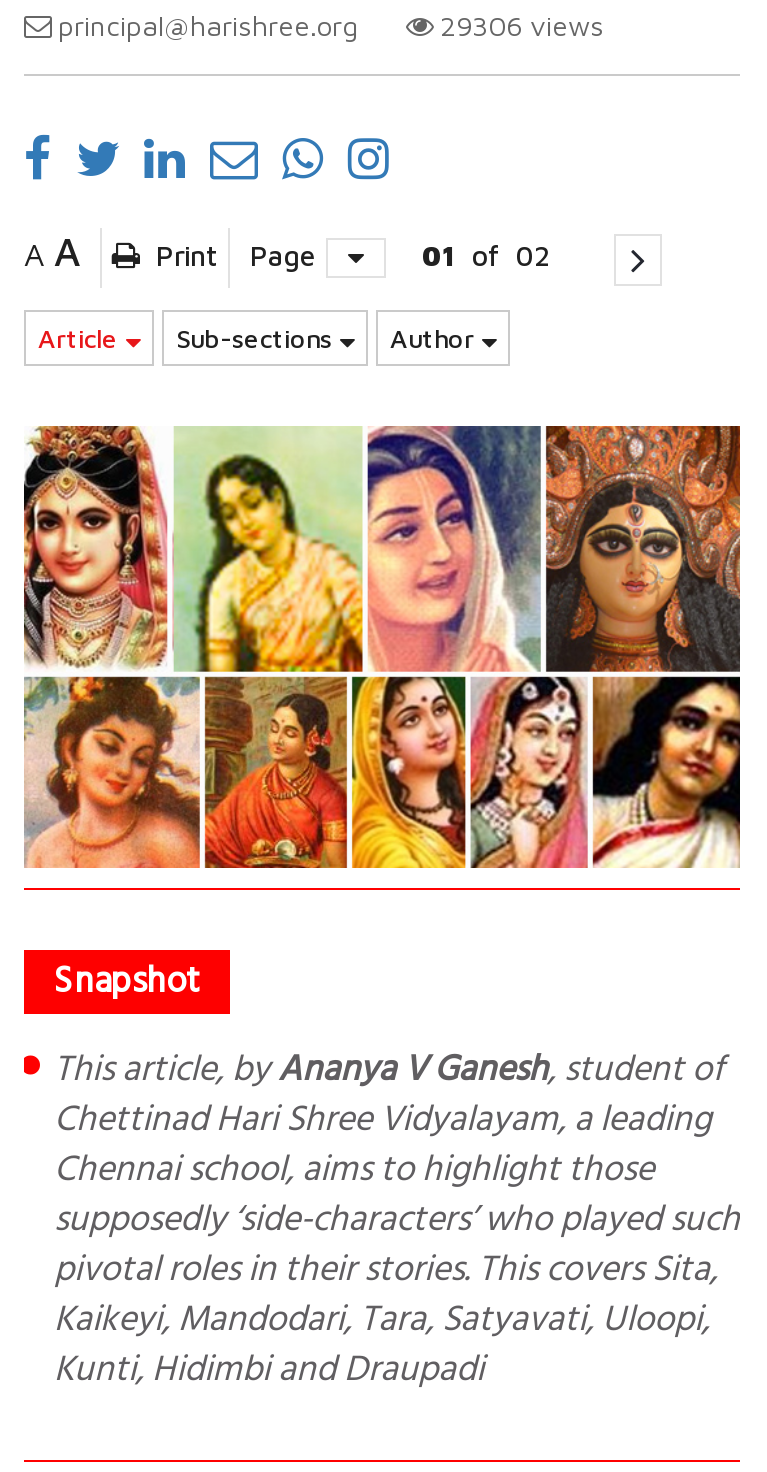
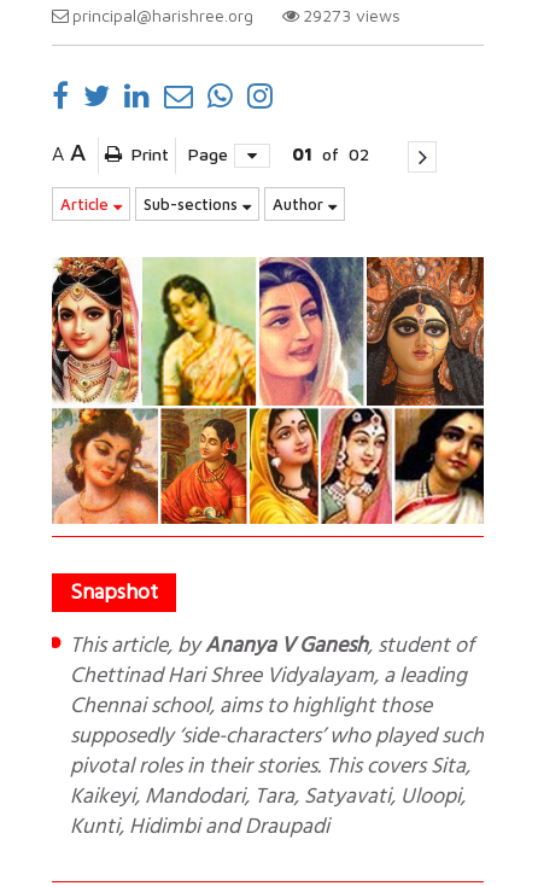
[440,8,604,42] 29306 views -> [303,5,400,25] 29273 views

